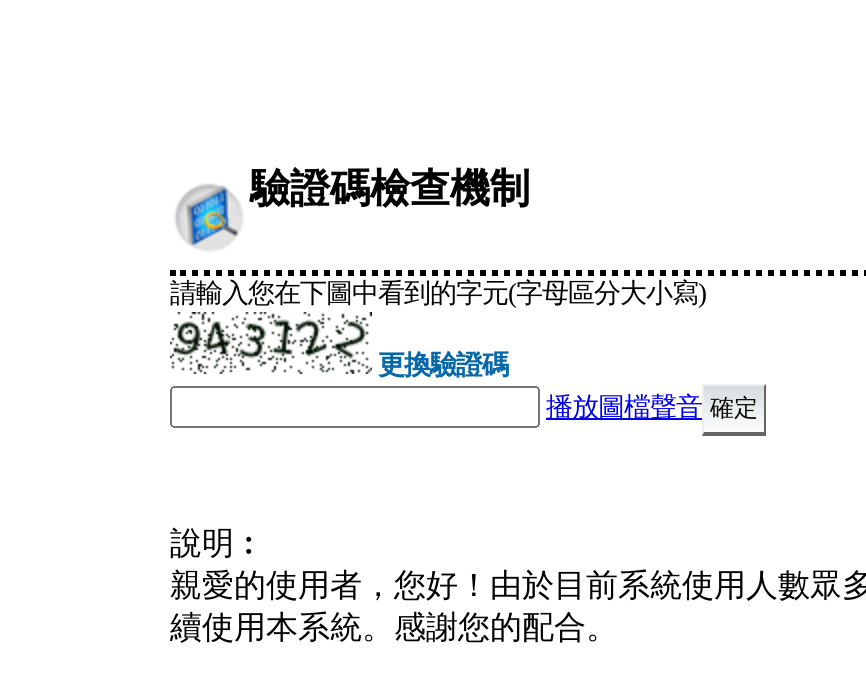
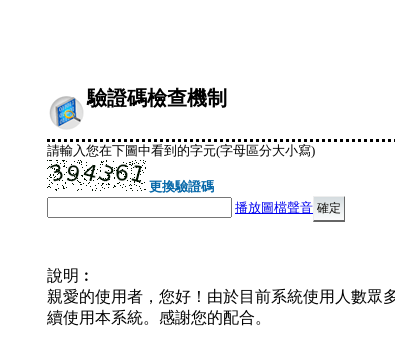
[170,312,374,376] [image] -> [46,160,145,192] [image]

